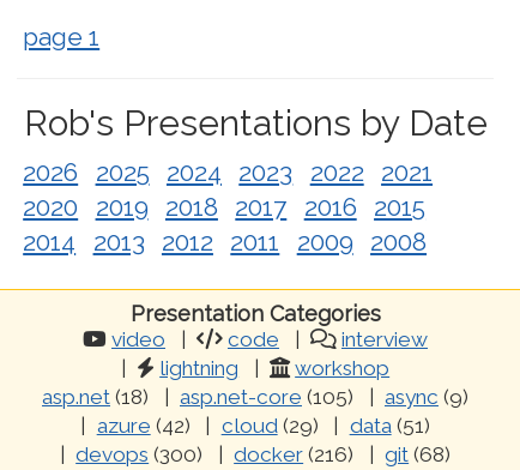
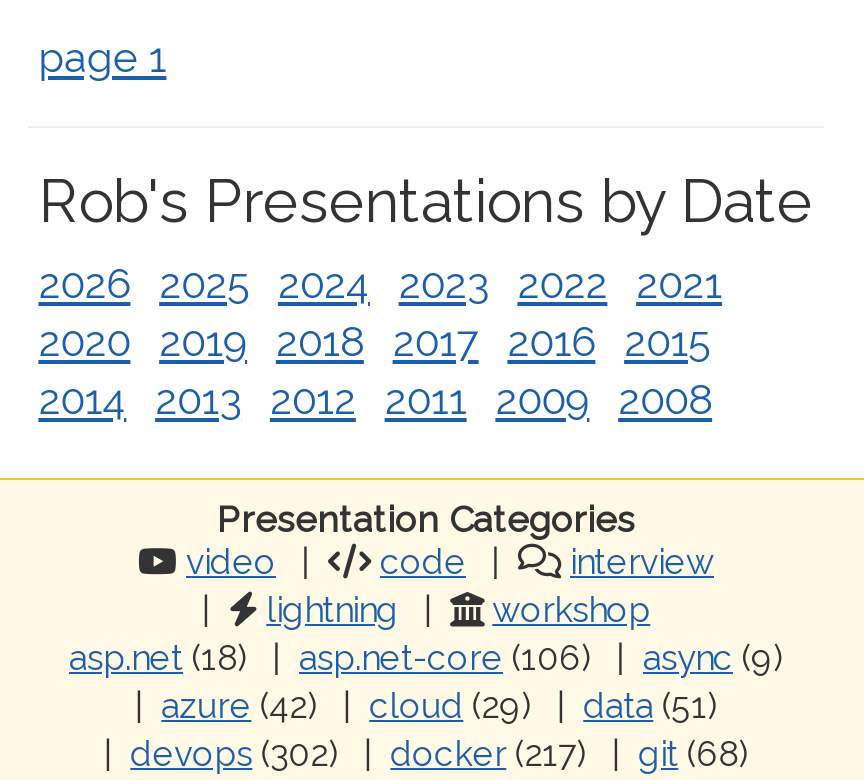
[42,385,468,409] asp.net (18) asp.net-core (105) async (9) -> [69,639,783,679] asp.net (18) asp.net-core (106) async (9)
[76,443,203,467] devops (300) -> [130,735,338,775] devops (302)
[234,443,354,467] docker (216) -> [390,735,586,775] docker (217)

